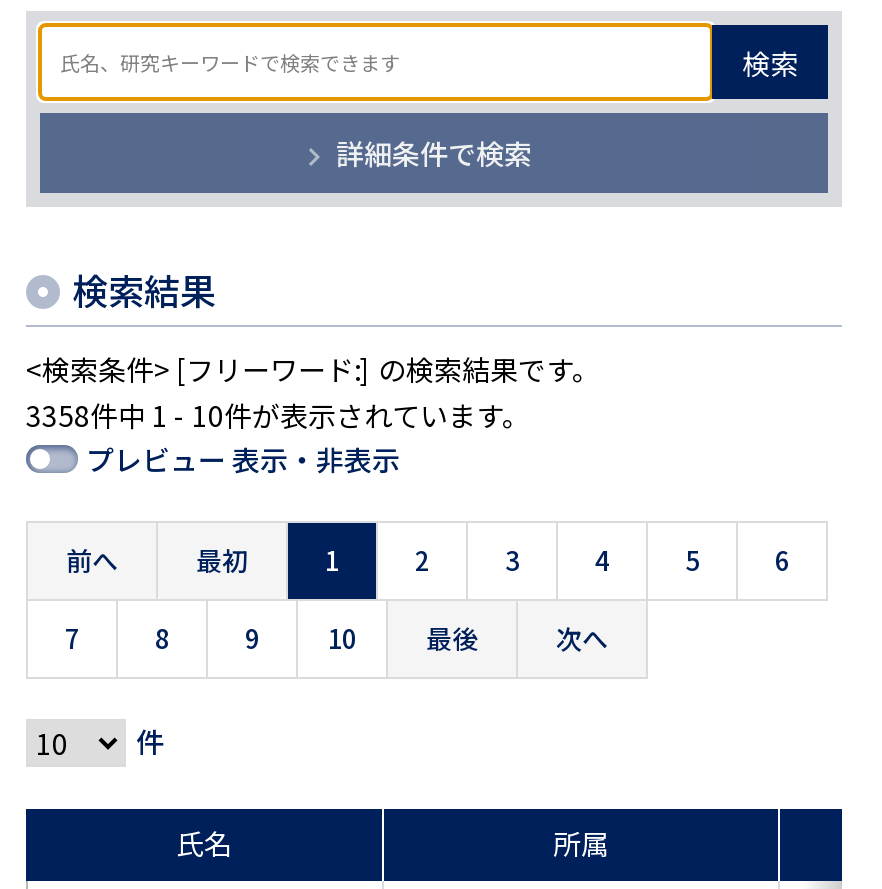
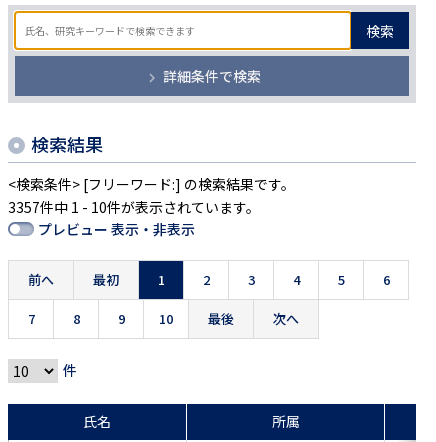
[26,395,530,435] 3358件中 1 - 10件が表示されています。 -> [8,197,260,217] 3357件中 1 - 10件が表示されています。

